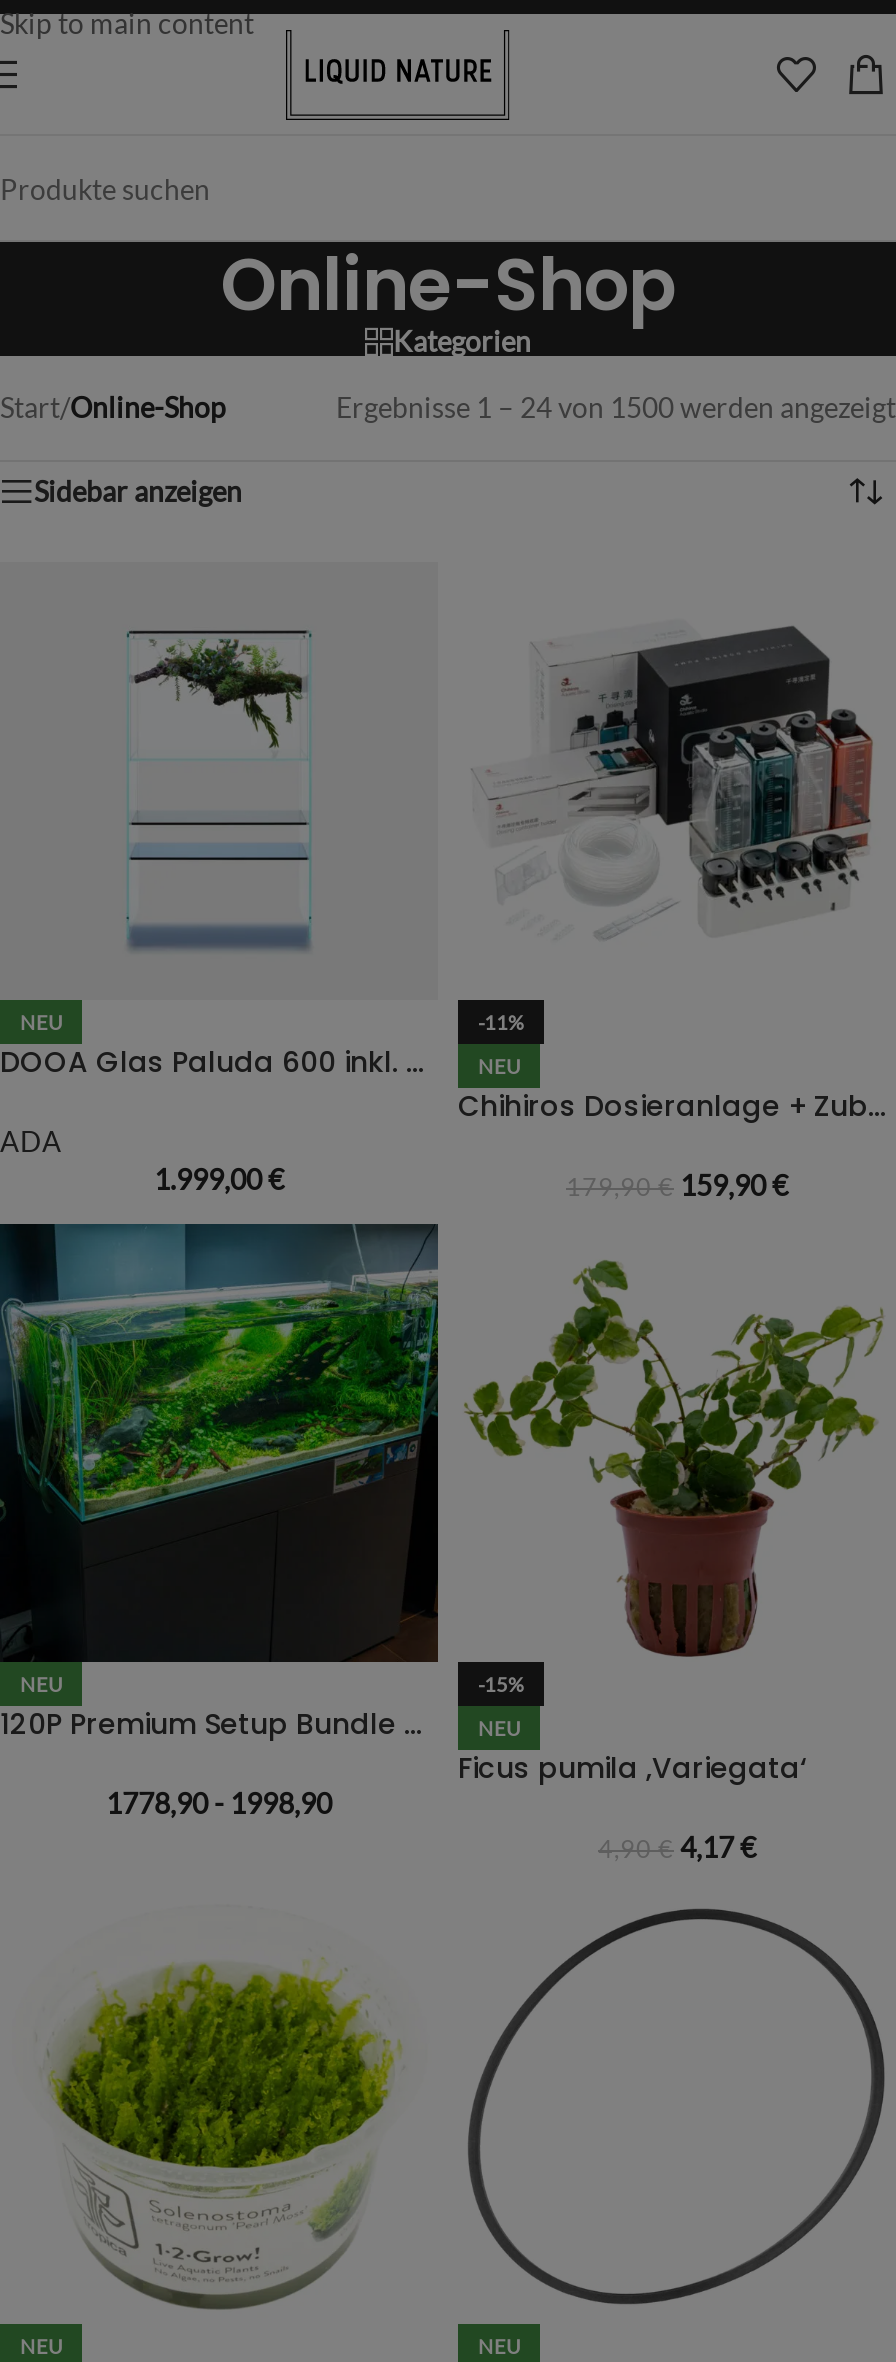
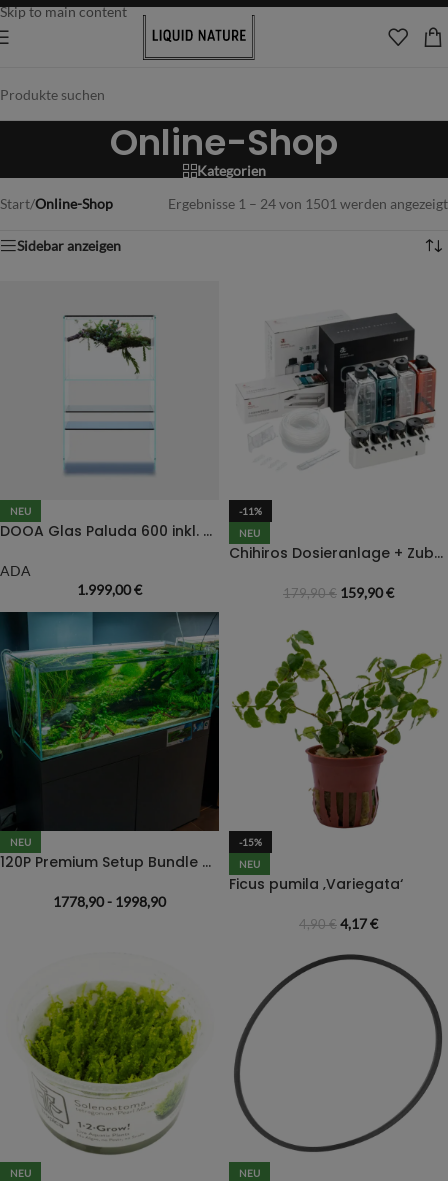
[336,390,896,424] Ergebnisse 1 – 24 von 1500 werden angezeigt -> [168,195,448,212] Ergebnisse 1 – 24 von 1501 werden angezeigt

